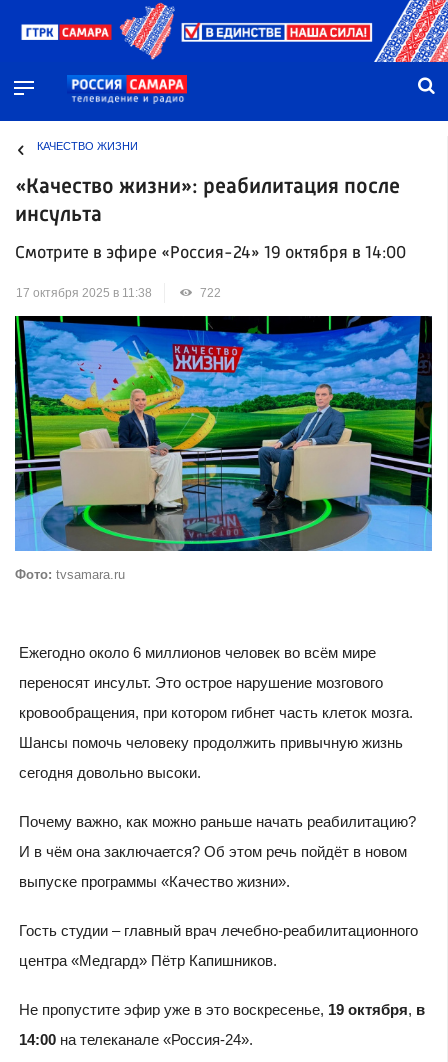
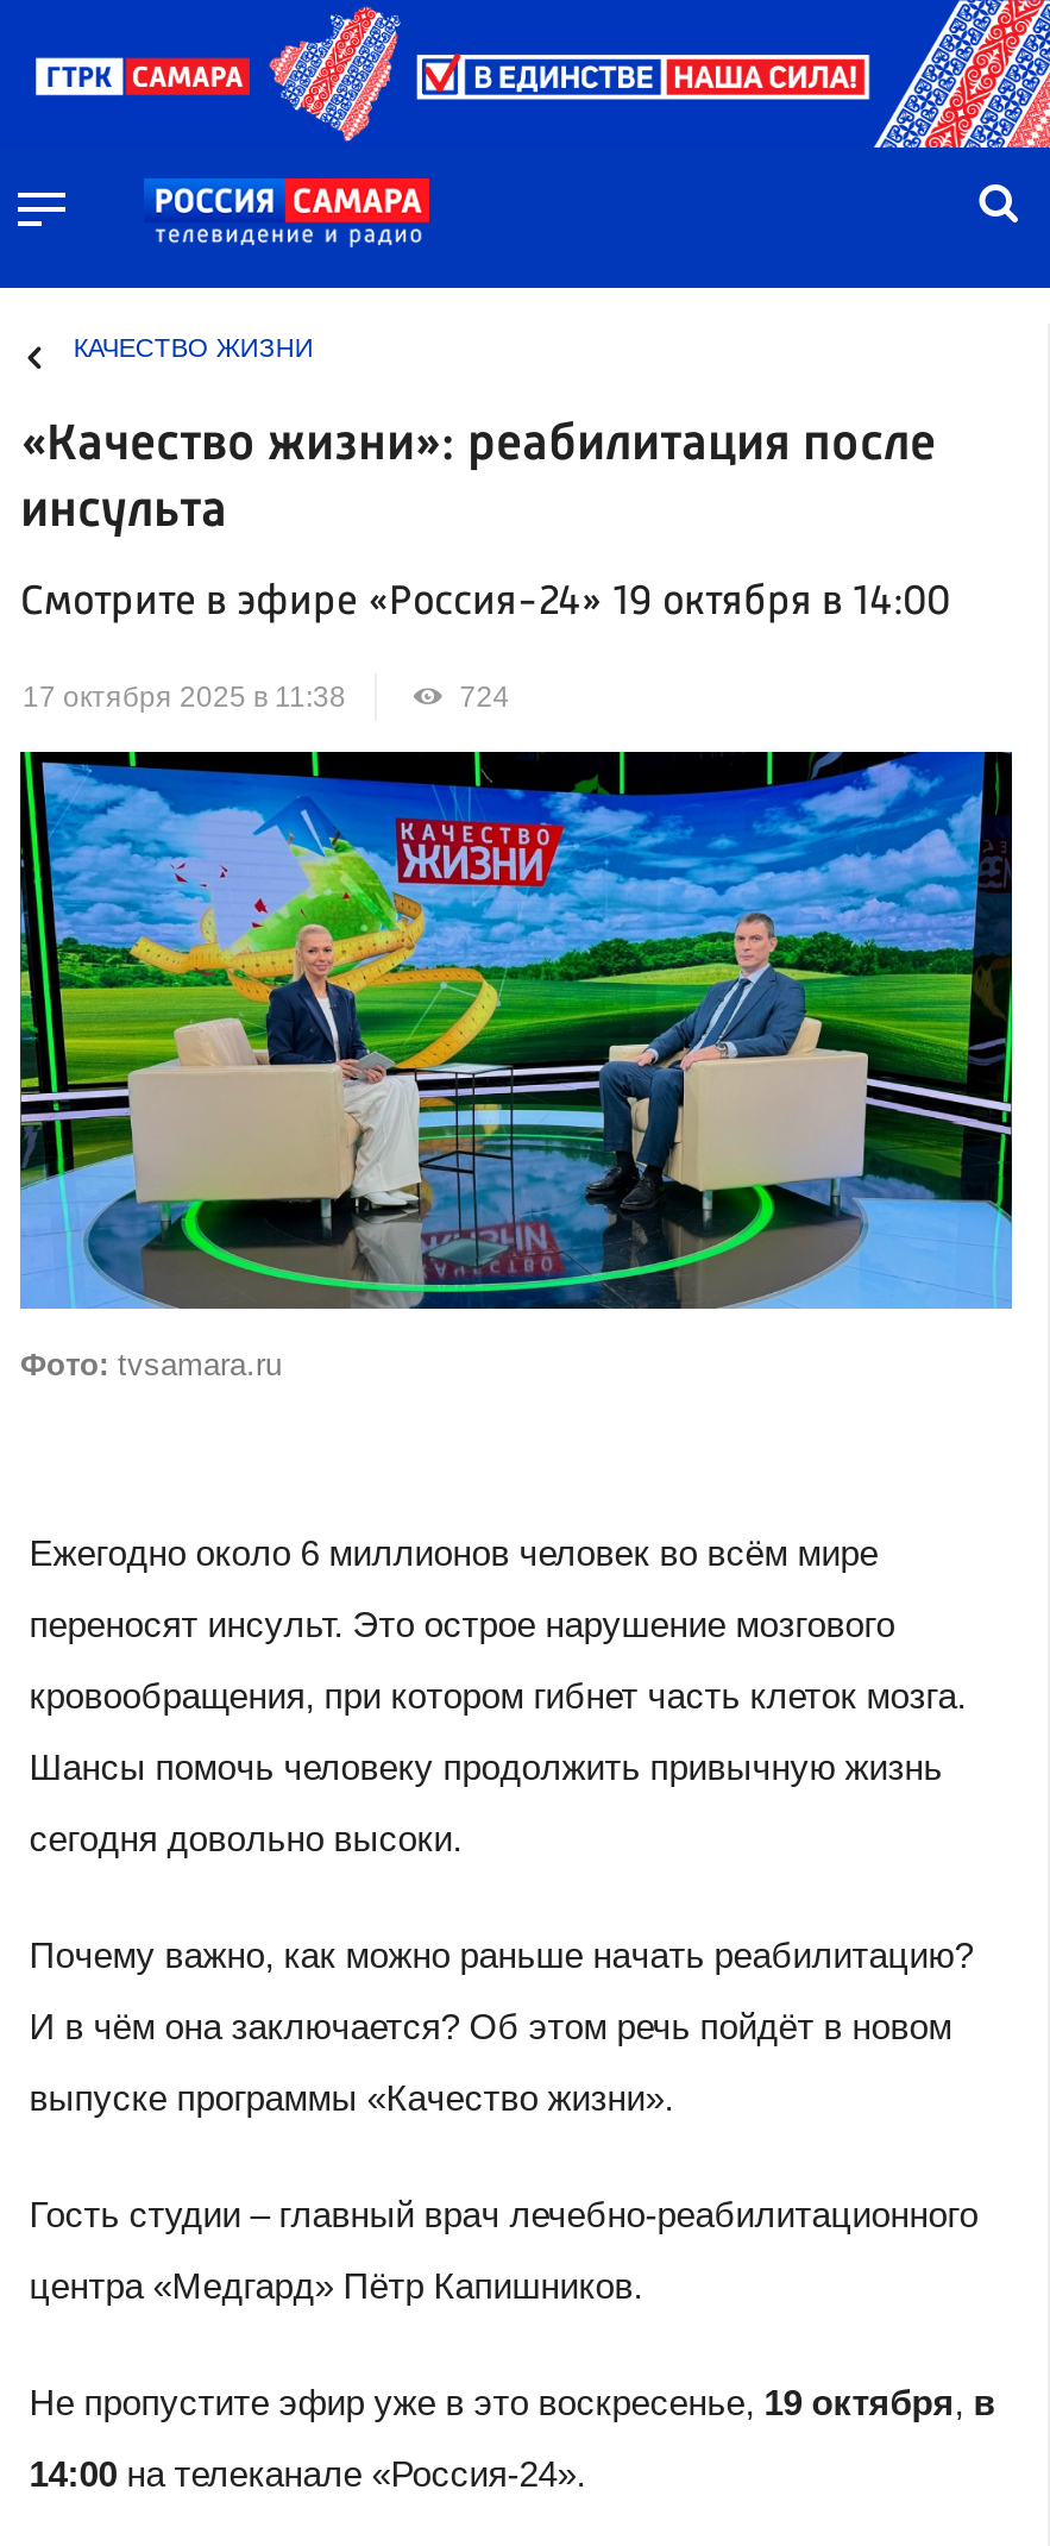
[197,285,221,299] 722 -> [452,679,509,713] 724

